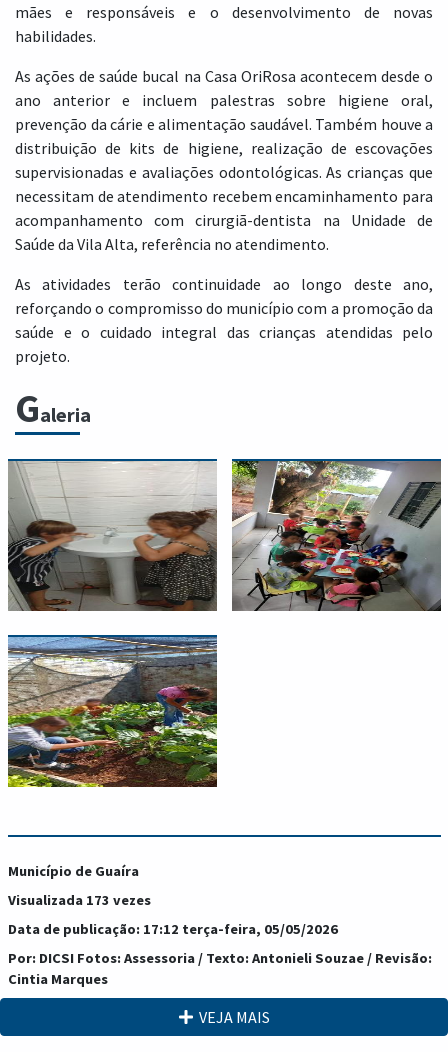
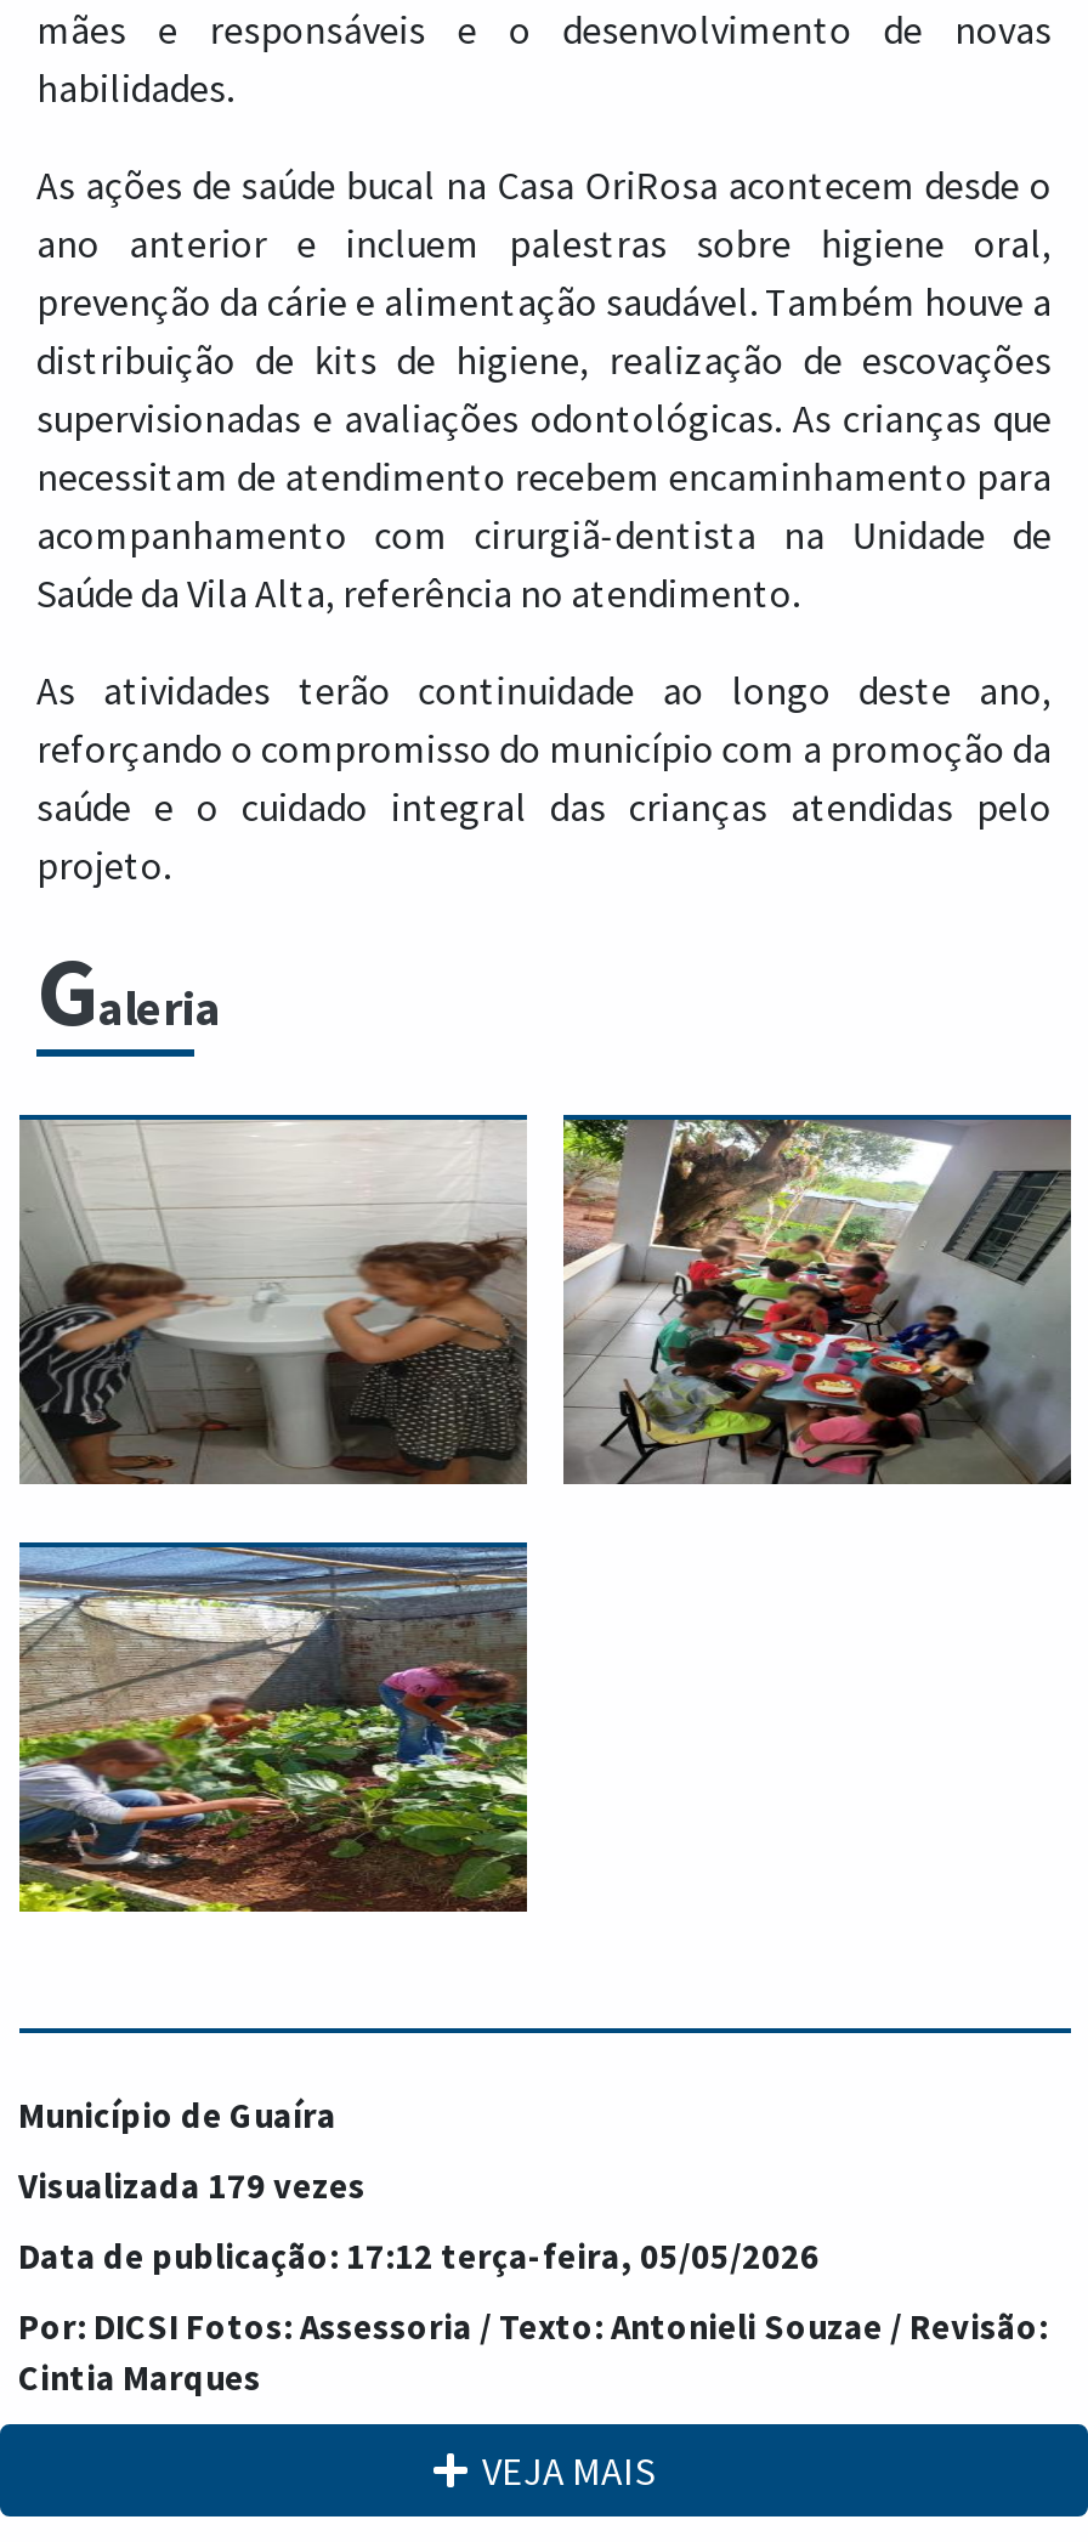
[7,891,150,909] Visualizada 173 vezes -> [18,2165,365,2208] Visualizada 179 vezes

